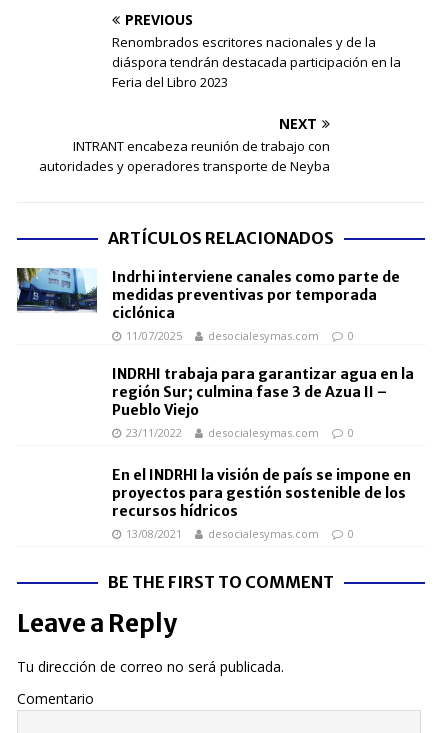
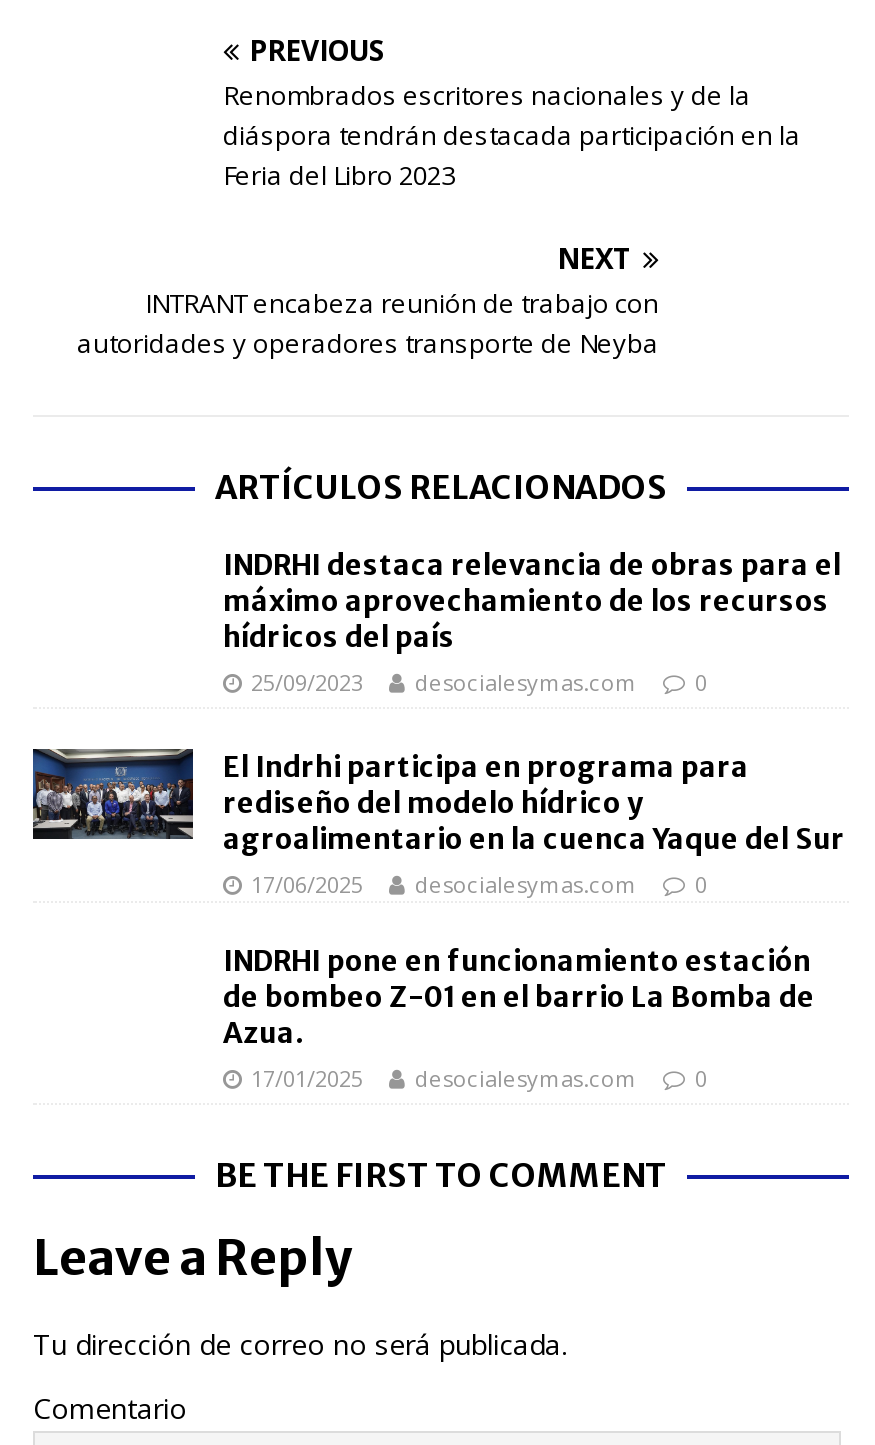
[16,267,98,313] [image] -> none
[112,268,400,343] Indrhi interviene canales como parte de | medidas preventivas por temporada | ciclónica | 11/07/2025 -> [223,547,841,697] INDRHI destaca relevancia de obras para el | máximo aprovechamiento de los recursos | hídricos del país | 25/09/2023
none -> [31,747,195,841] [image]
[112,365,414,440] INDRHI trabaja para garantizar agua en la | región Sur; culmina fase 3 de Azua II – | Pueblo Viejo | 23/11/2022 -> [223,749,845,899] El Indrhi participa en programa para | rediseño del modelo hídrico y | agroalimentario en la cuenca Yaque del Sur | 17/06/2025
[112,466,411,541] En el INDRHI la visión de país se impone en | proyectos para gestión sostenible de los | recursos hídricos | 13/08/2021 -> [223,943,815,1093] INDRHI pone en funcionamiento estación | de bombeo Z-01 en el barrio La Bomba de | Azua. | 17/01/2025

